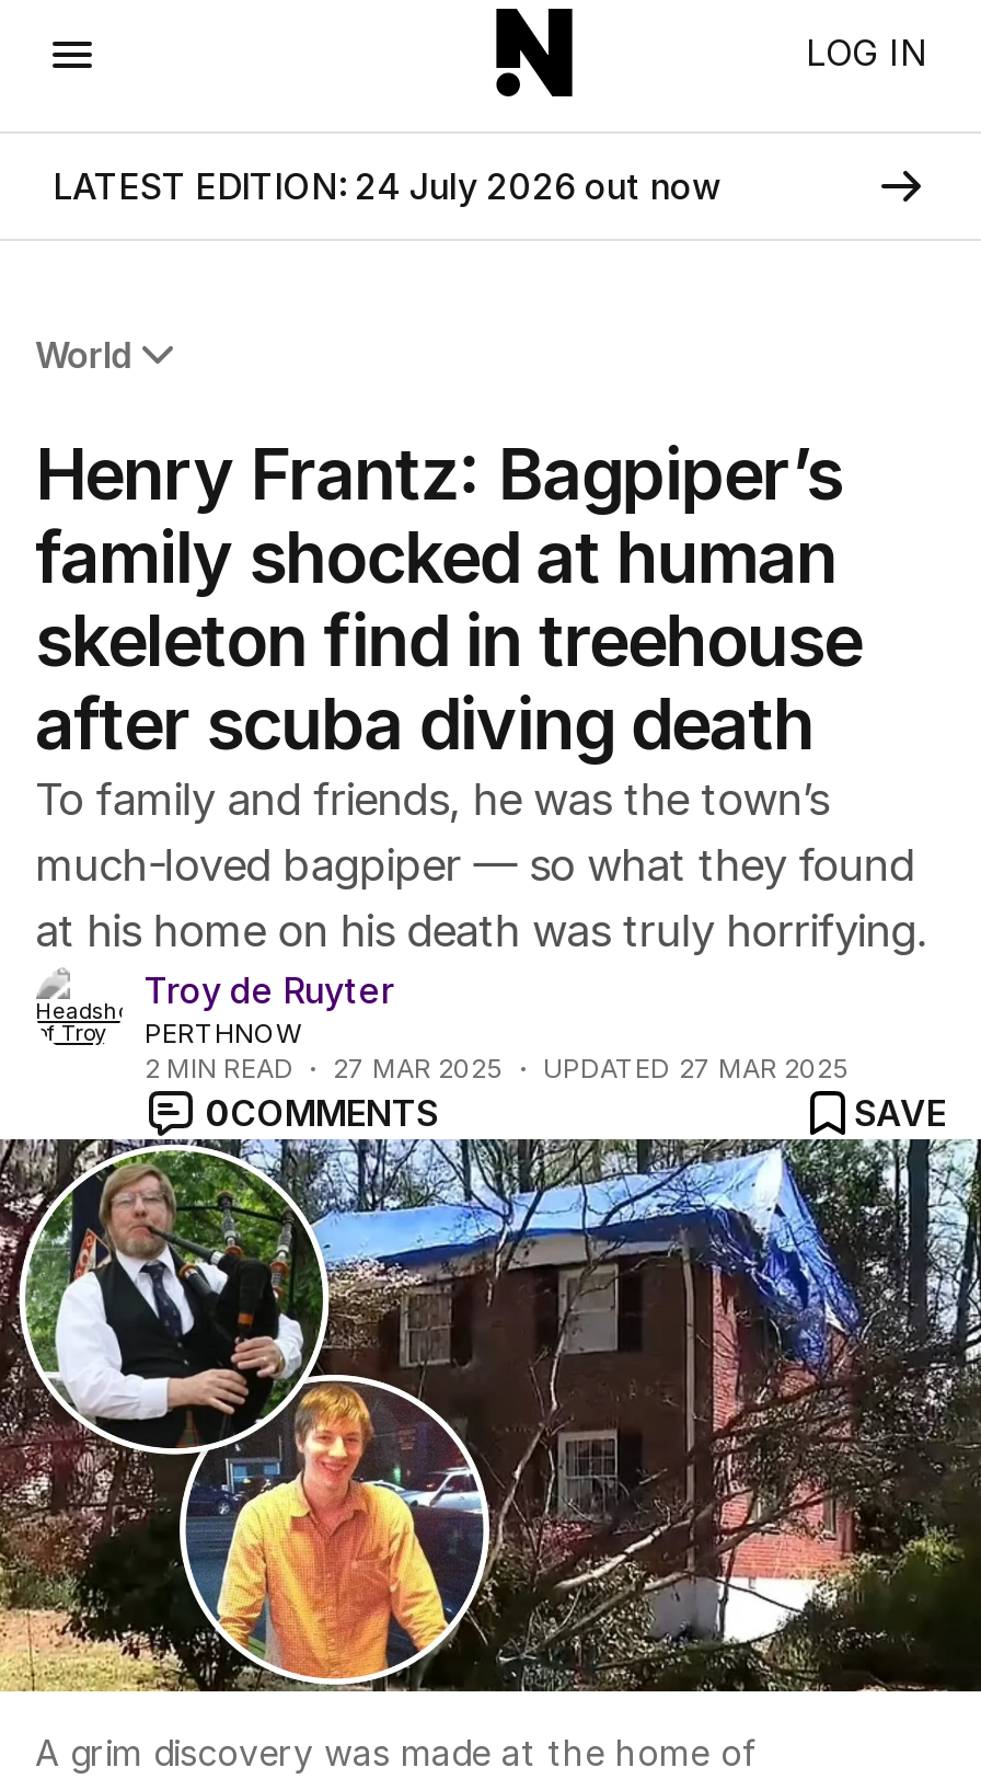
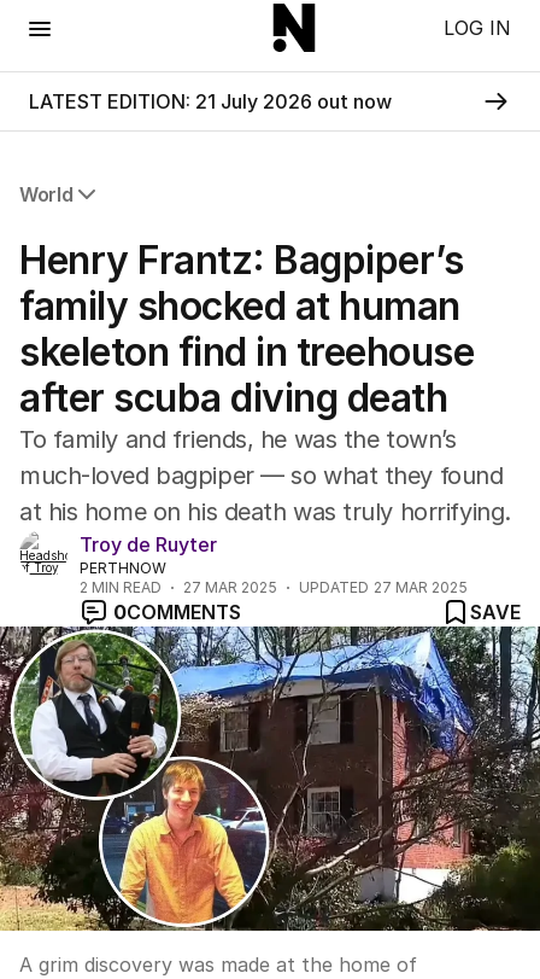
[53,164,720,208] LATEST EDITION: 24 July 2026 out now -> [29,89,392,113] LATEST EDITION: 21 July 2026 out now

